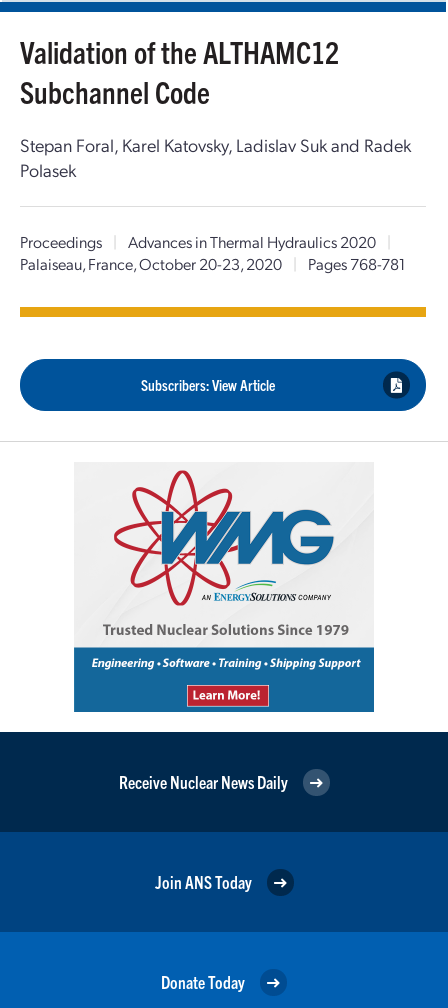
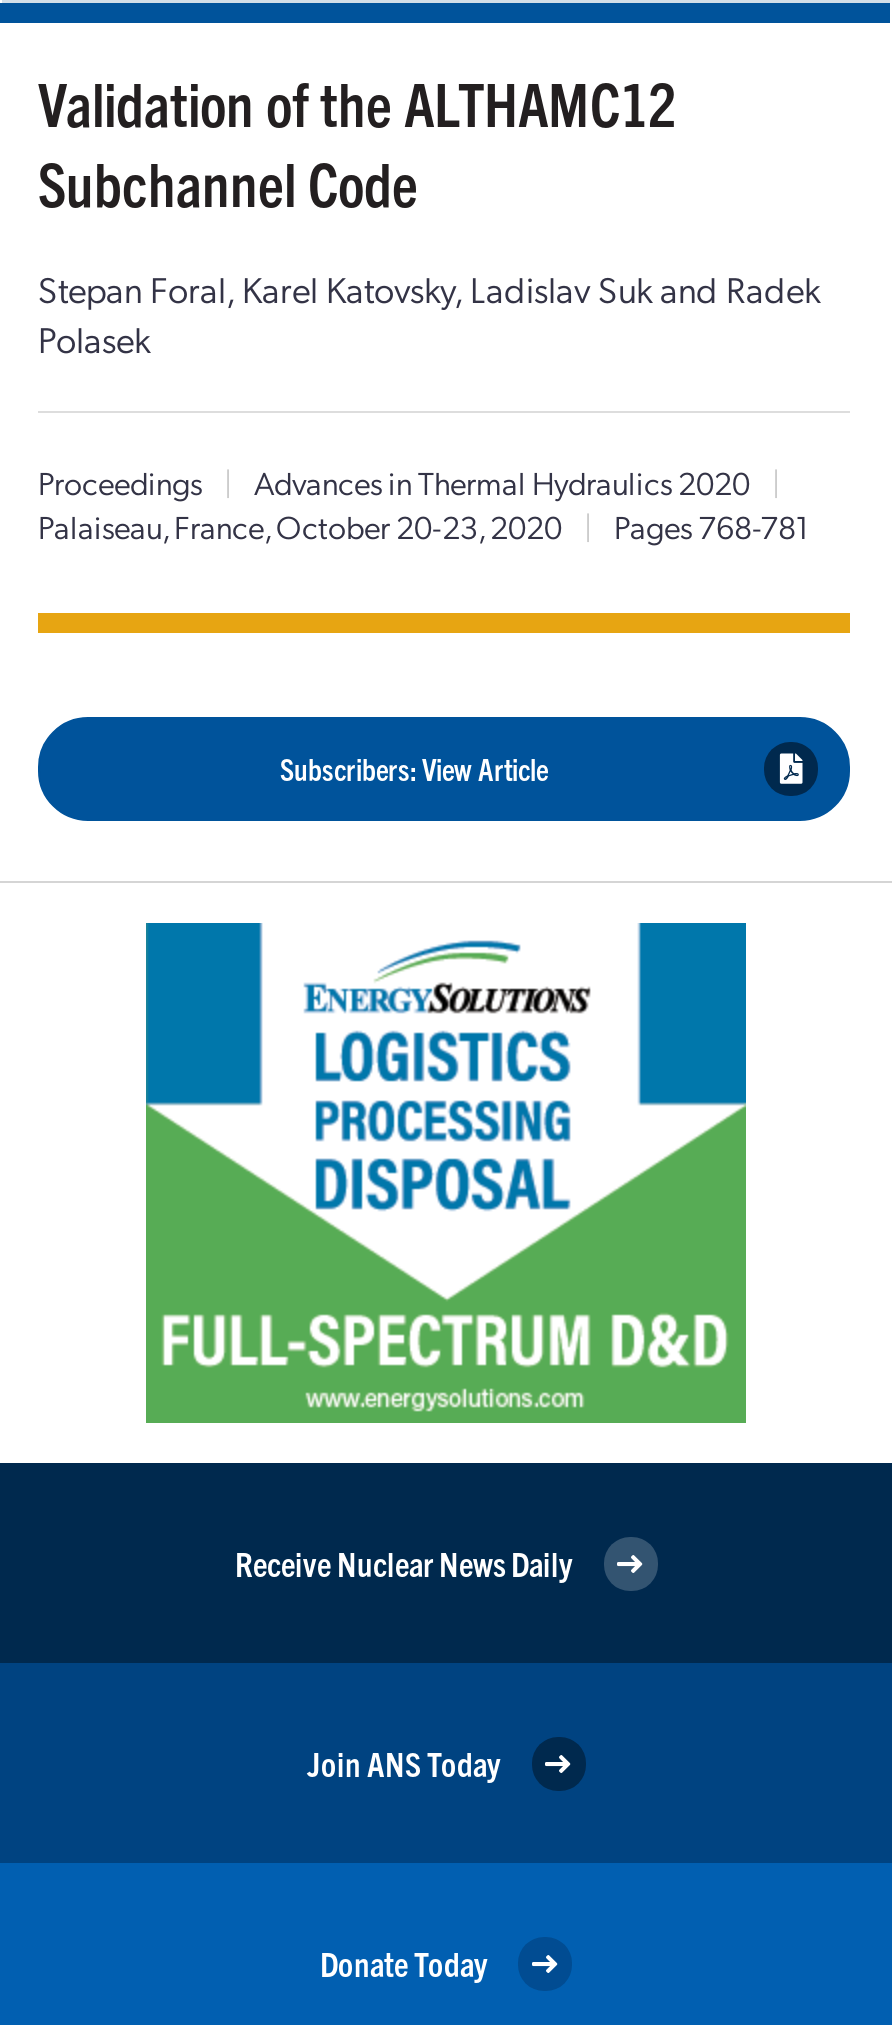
[74,462,374,712] [image] -> [144,921,748,1423] [image]

